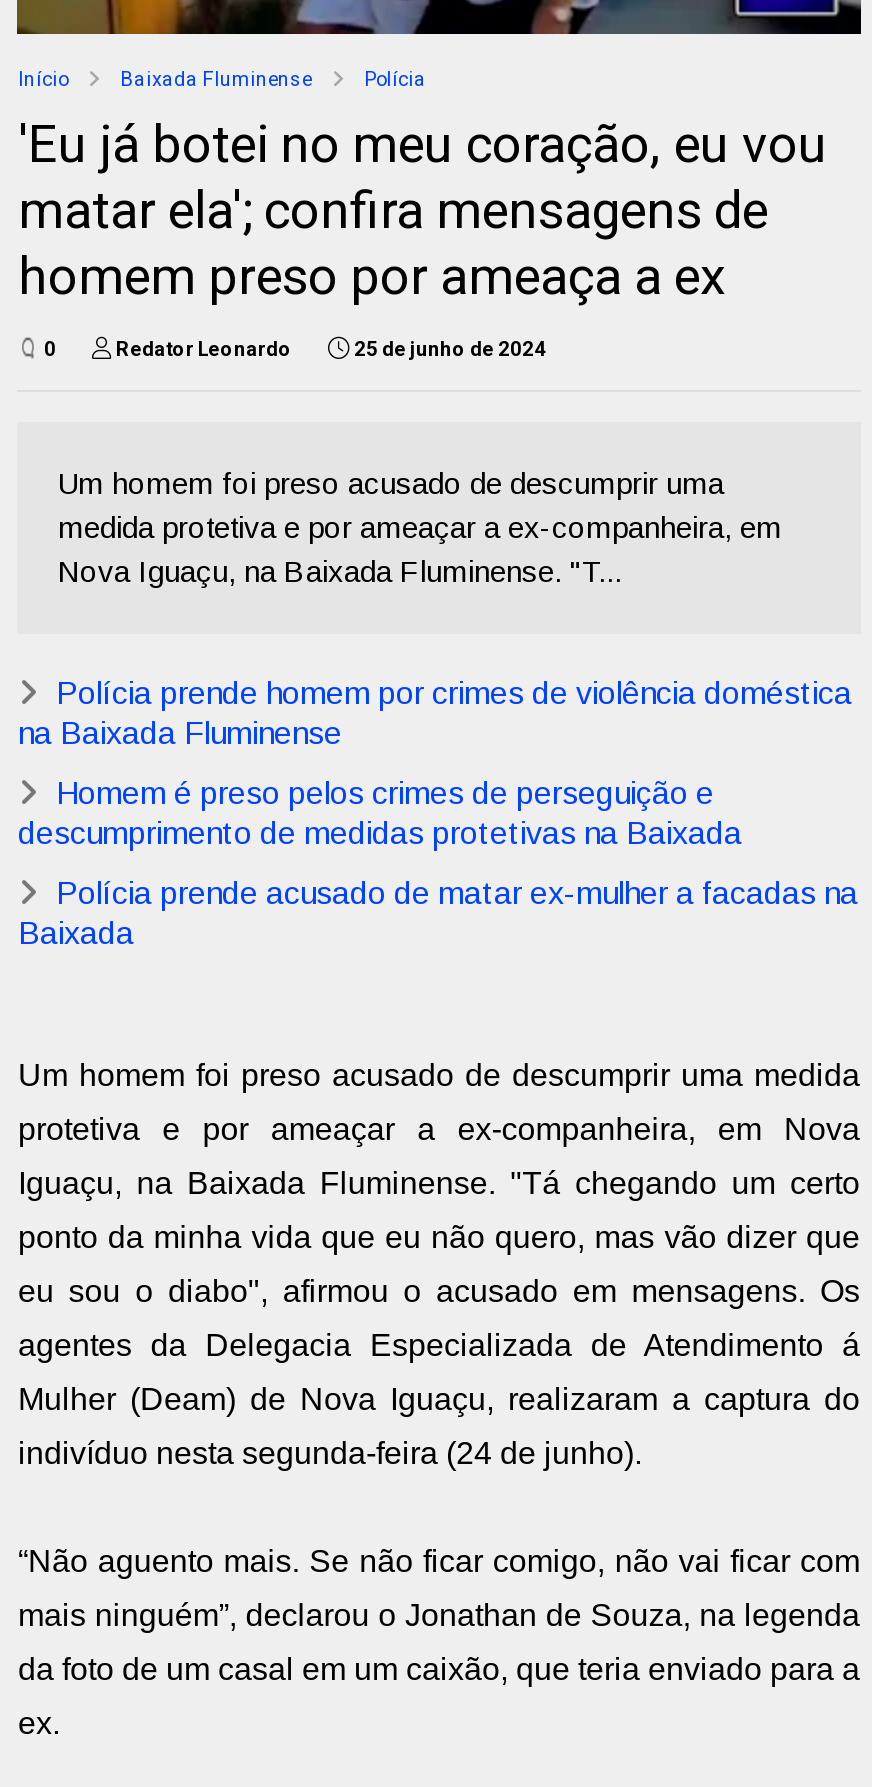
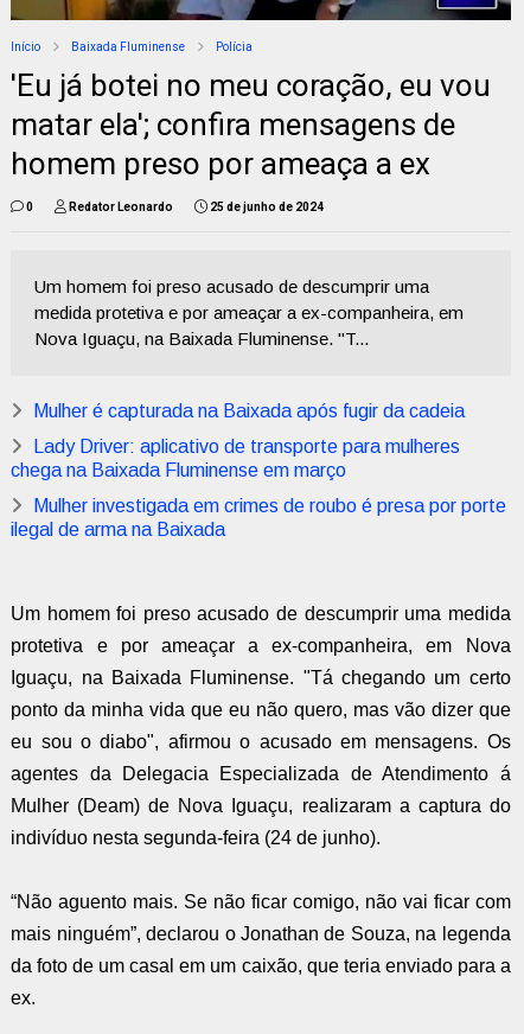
[18,676,852,750] Polícia prende homem por crimes de violência doméstica | na Baixada Fluminense -> [34,401,465,421] Mulher é capturada na Baixada após fugir da cadeia
[18,776,742,850] Homem é preso pelos crimes de perseguição e | descumprimento de medidas protetivas na Baixada -> [11,436,460,480] Lady Driver: aplicativo de transporte para mulheres | chega na Baixada Fluminense em março
[18,876,858,950] Polícia prende acusado de matar ex-mulher a facadas na | Baixada -> [11,496,507,540] Mulher investigada em crimes de roubo é presa por porte | ilegal de arma na Baixada

